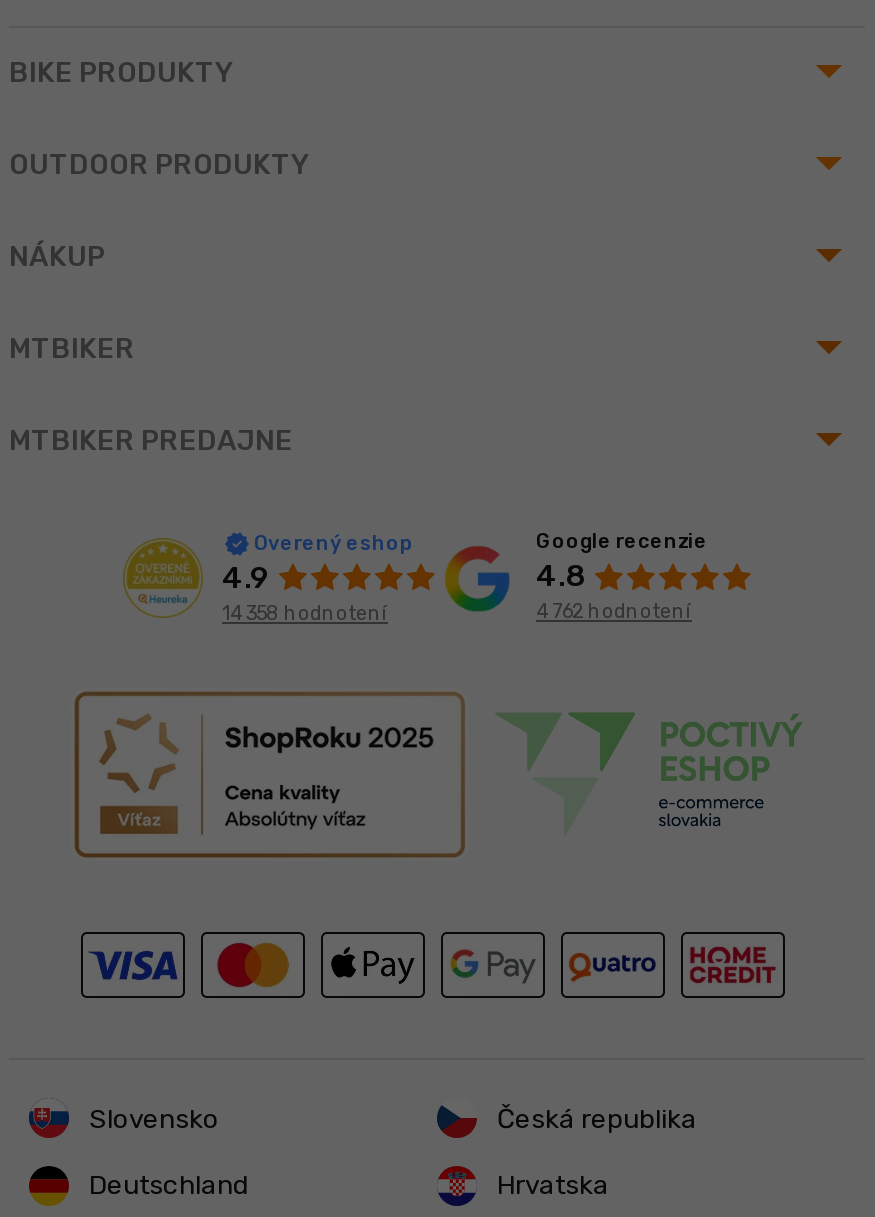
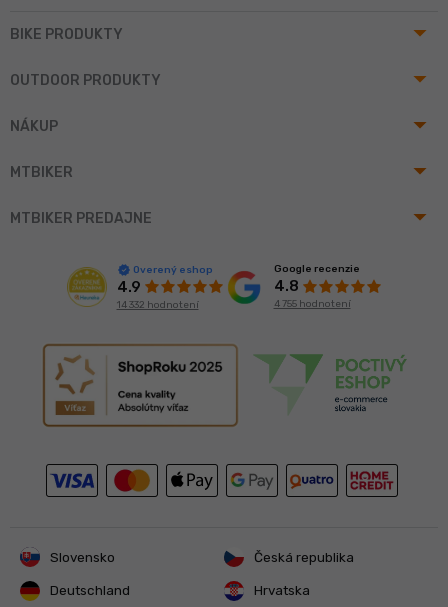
[222,601,388,625] 14 358 hodnotení -> [116,299,198,311] 14 332 hodnotení
[536,601,692,625] 4 762 hodnotení -> [273,298,350,310] 4 755 hodnotení

